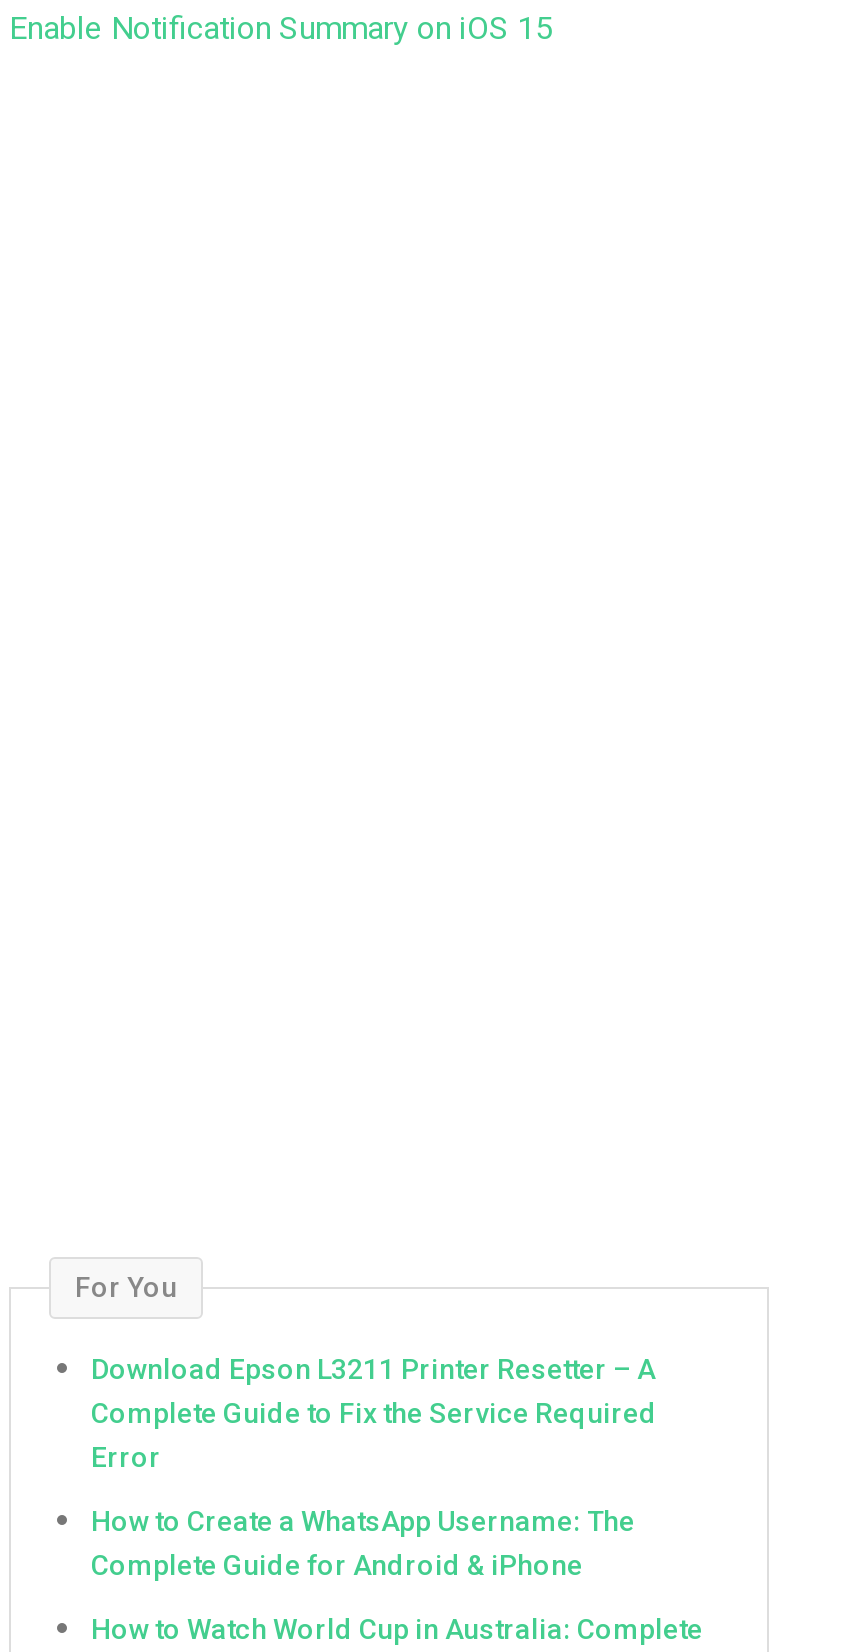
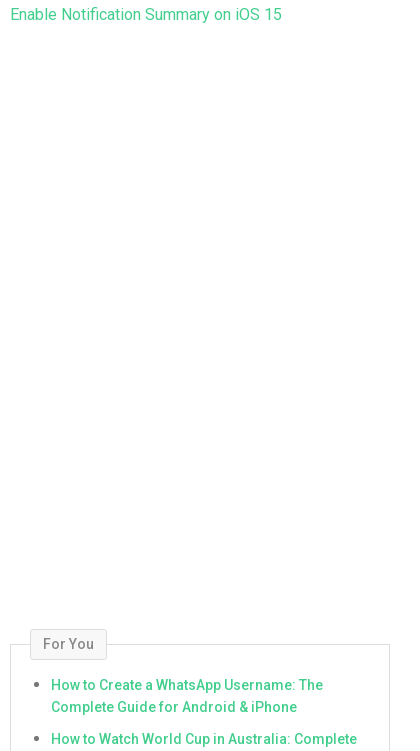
[91,1354,657,1474] Download Epson L3211 Printer Resetter – A | Complete Guide to Fix the Service Required | Error -> none

